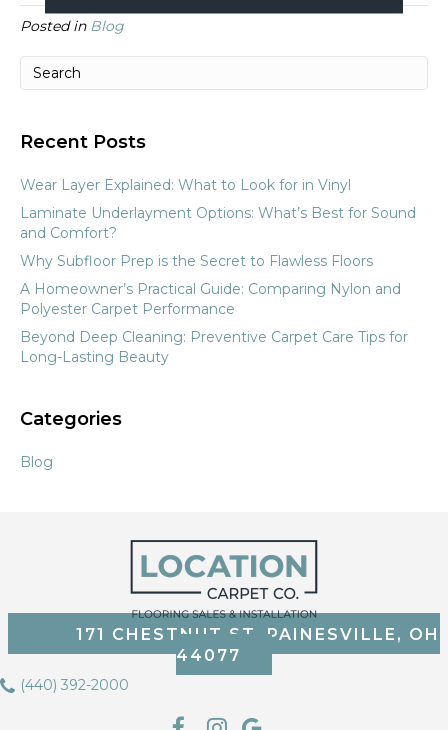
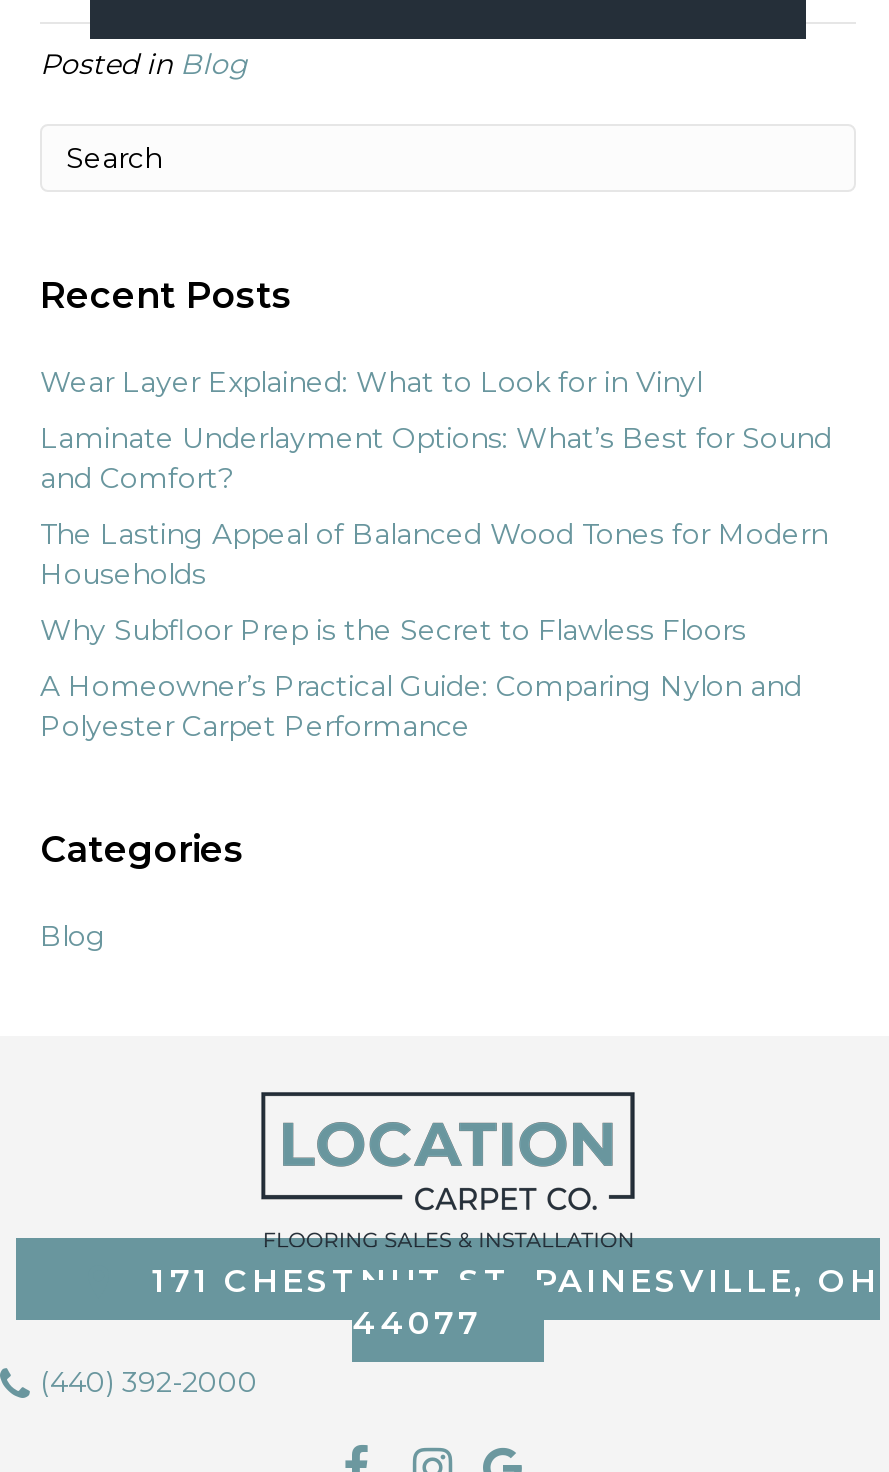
none -> [40,516,828,592] The Lasting Appeal of Balanced Wood Tones for Modern | Households
moved [20,252,401,318] -> [40,612,802,744]: Why Subfloor Prep is the Secret to Flawless Floors | A Homeowner’s Practical Guide: Comparing Nylon and | Polyester Carpet Performance
[20,328,408,366] Beyond Deep Cleaning: Preventive Carpet Care Tips for | Long-Lasting Beauty -> none

